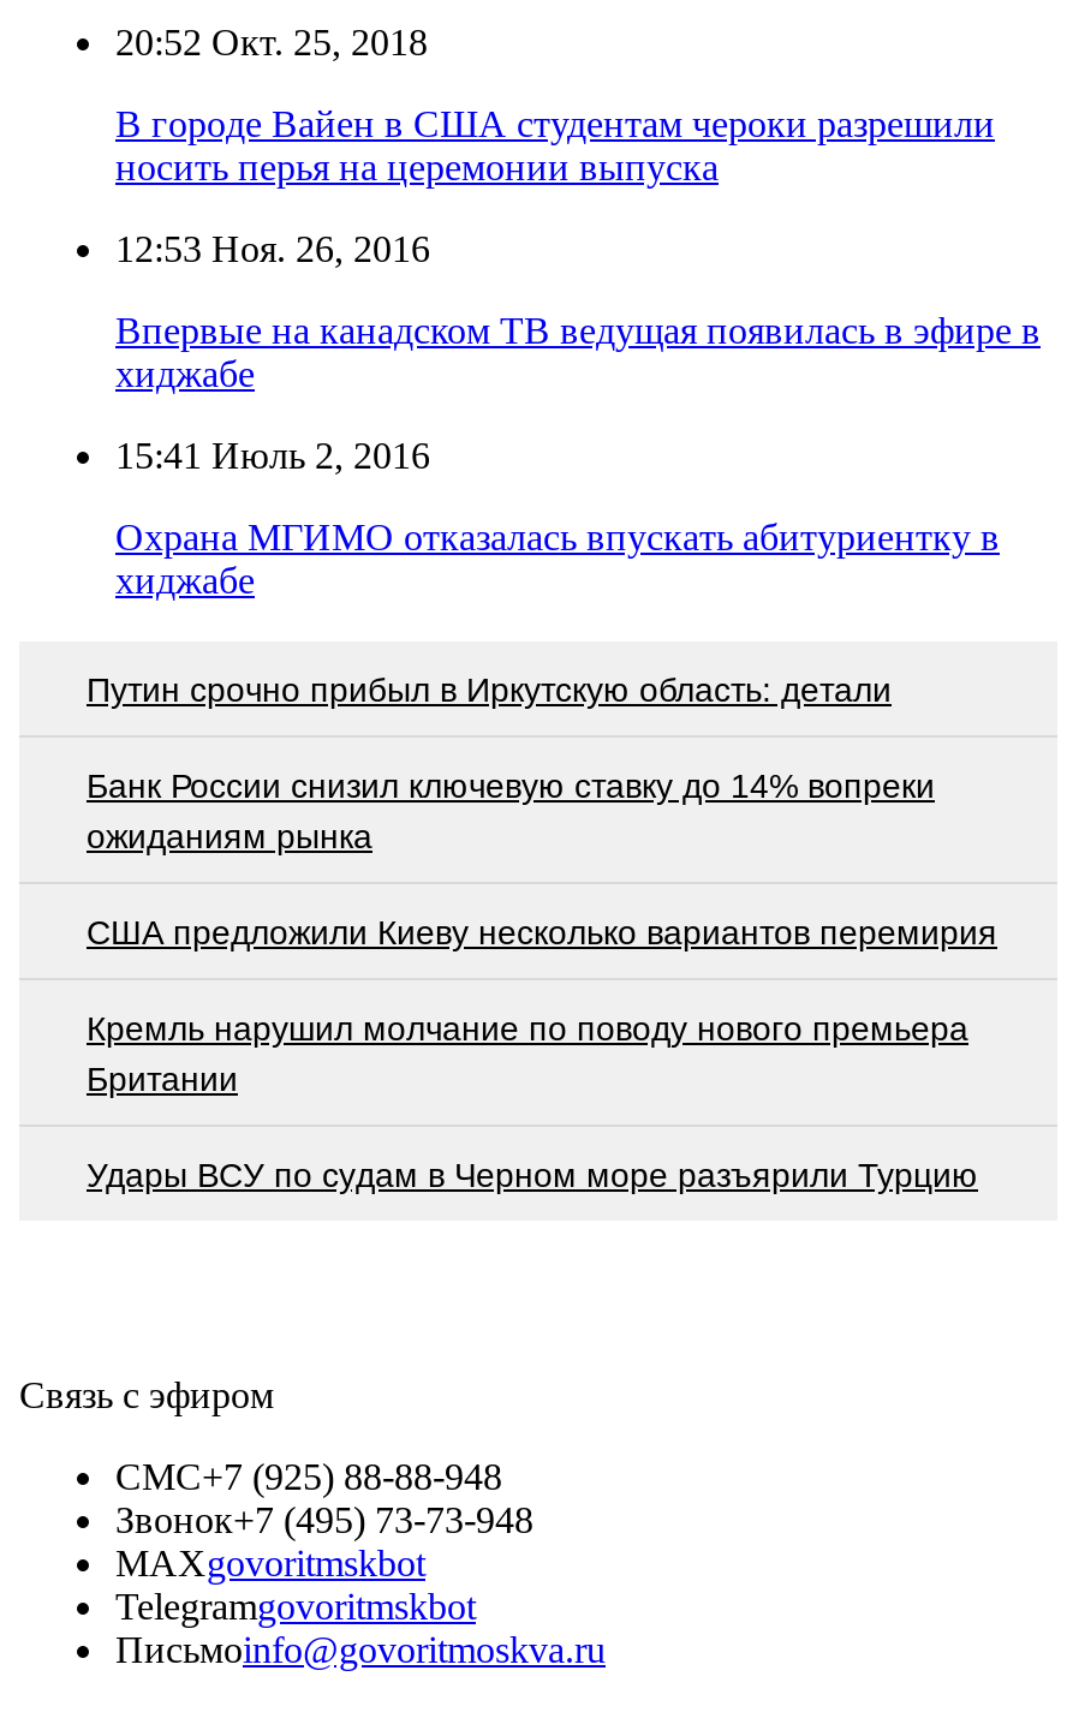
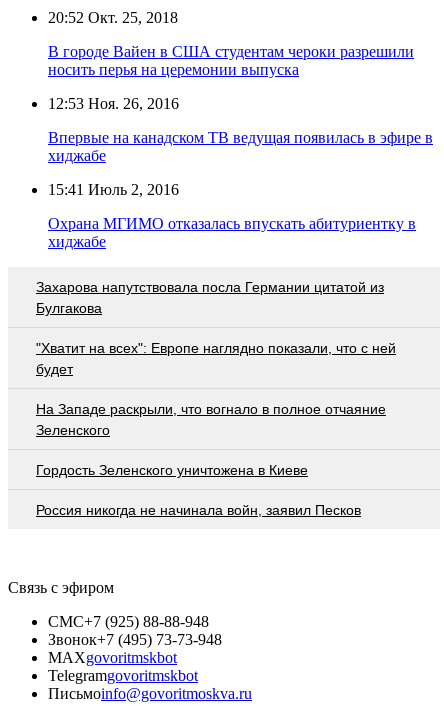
[87,669,892,708] Путин срочно прибыл в Иркутскую область: детали -> [36,279,384,316] Захарова напутствовала посла Германии цитатой из | Булгакова
[87,766,935,854] Банк России снизил ключевую ставку до 14% вопреки | ожиданиям рынка -> [36,340,396,377] "Хватит на всех": Европе наглядно показали, что с ней | будет
[87,912,997,951] США предложили Киеву несколько вариантов перемирия -> [36,401,386,438] На Западе раскрыли, что вогнало в полное отчаяние | Зеленского
[87,1008,968,1097] Кремль нарушил молчание по поводу нового премьера | Британии -> [36,462,308,478] Гордость Зеленского уничтожена в Киеве
[87,1155,978,1193] Удары ВСУ по судам в Черном море разъярили Турцию -> [36,502,361,518] Россия никогда не начинала войн, заявил Песков

